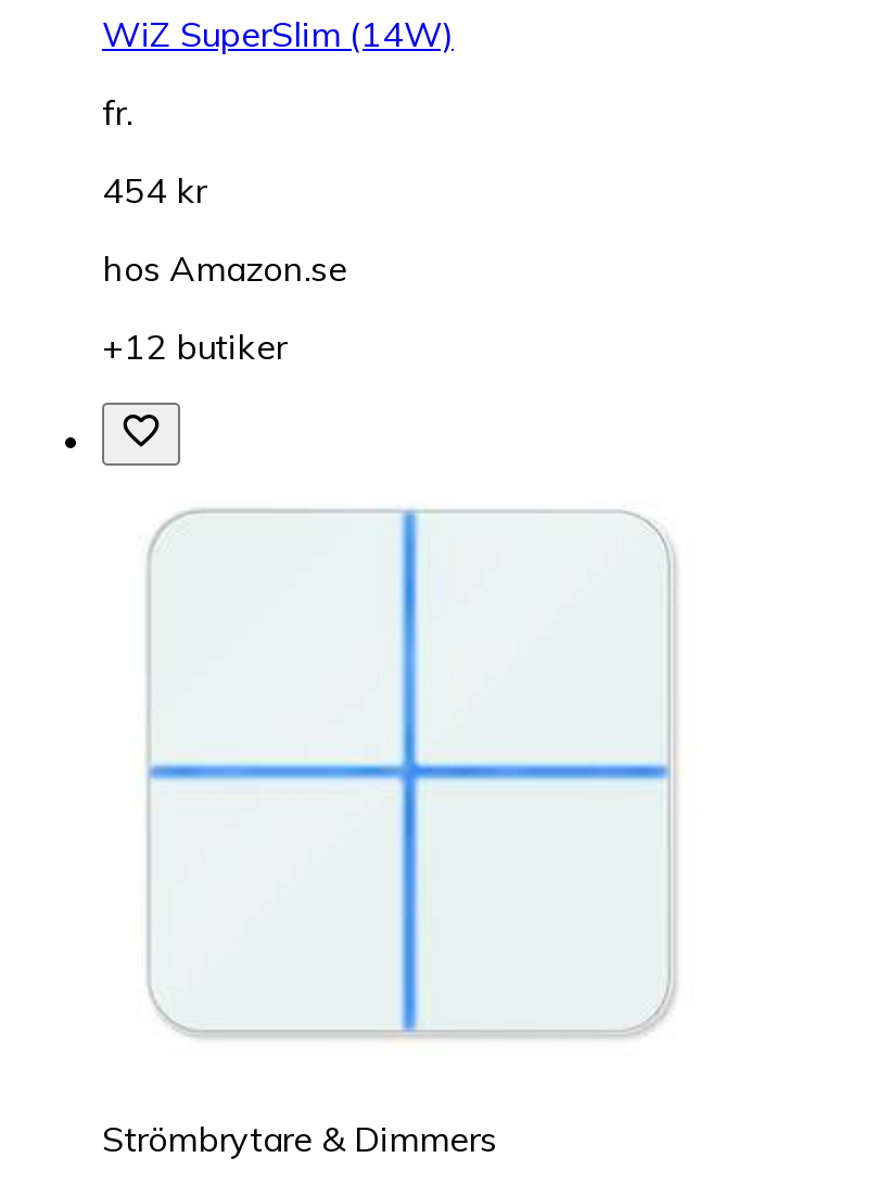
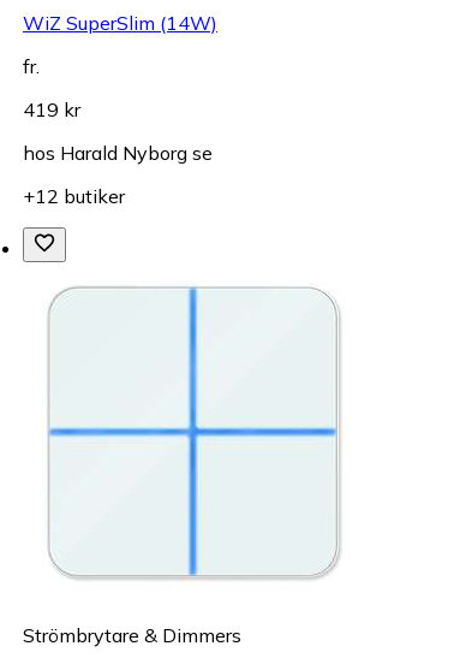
[102,167,206,211] 454 kr -> [23,97,80,121] 419 kr
[102,245,347,289] hos Amazon.se -> [23,140,213,164] hos Harald Nyborg se

